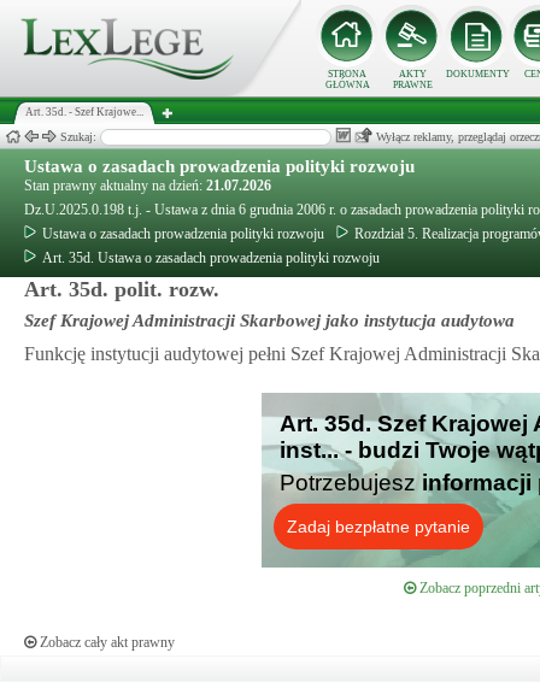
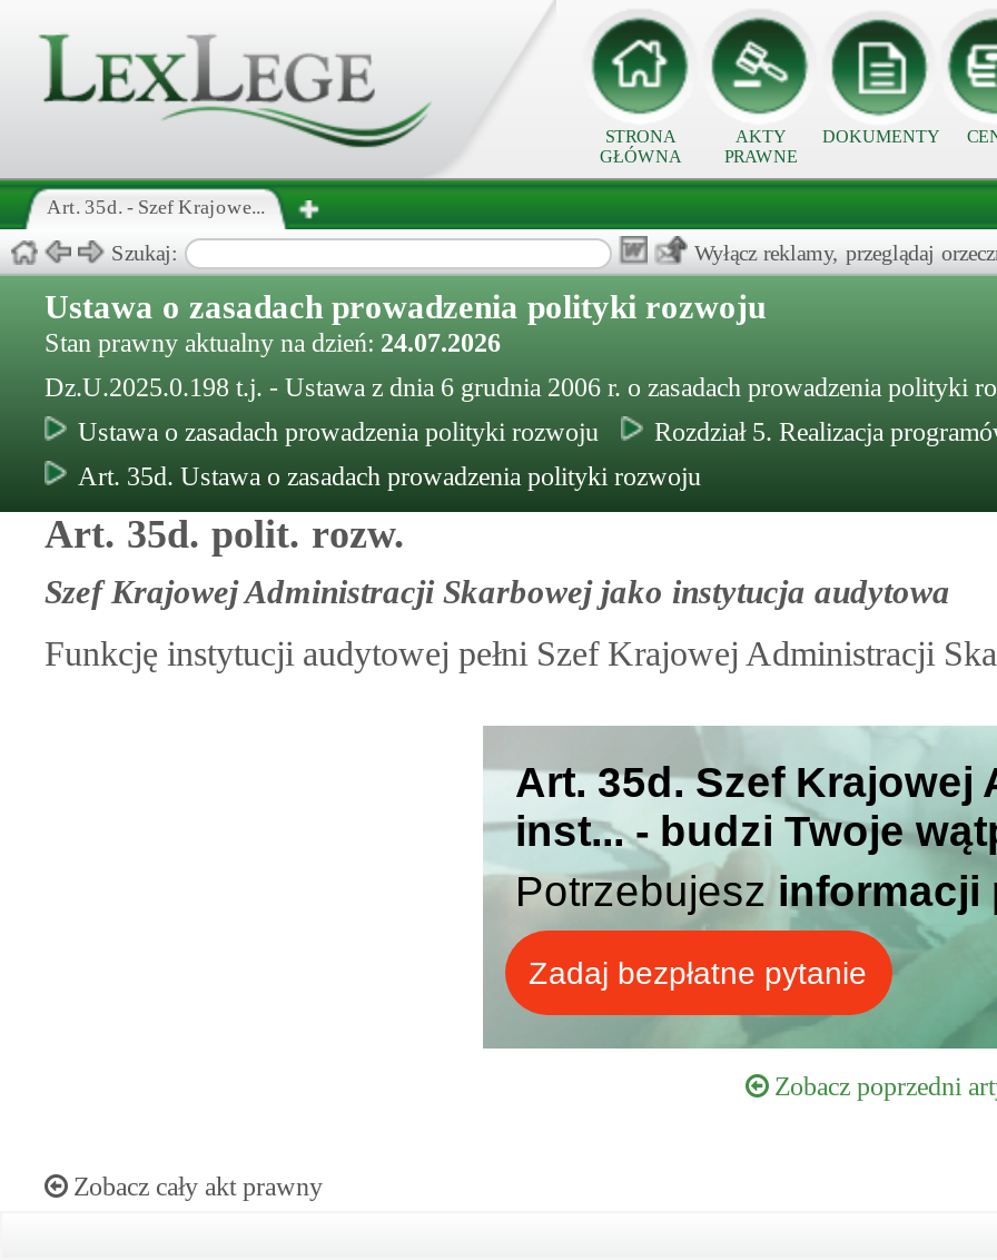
[24,177,271,194] Stan prawny aktualny na dzień: 21.07.2026 -> [45,327,501,358] Stan prawny aktualny na dzień: 24.07.2026

